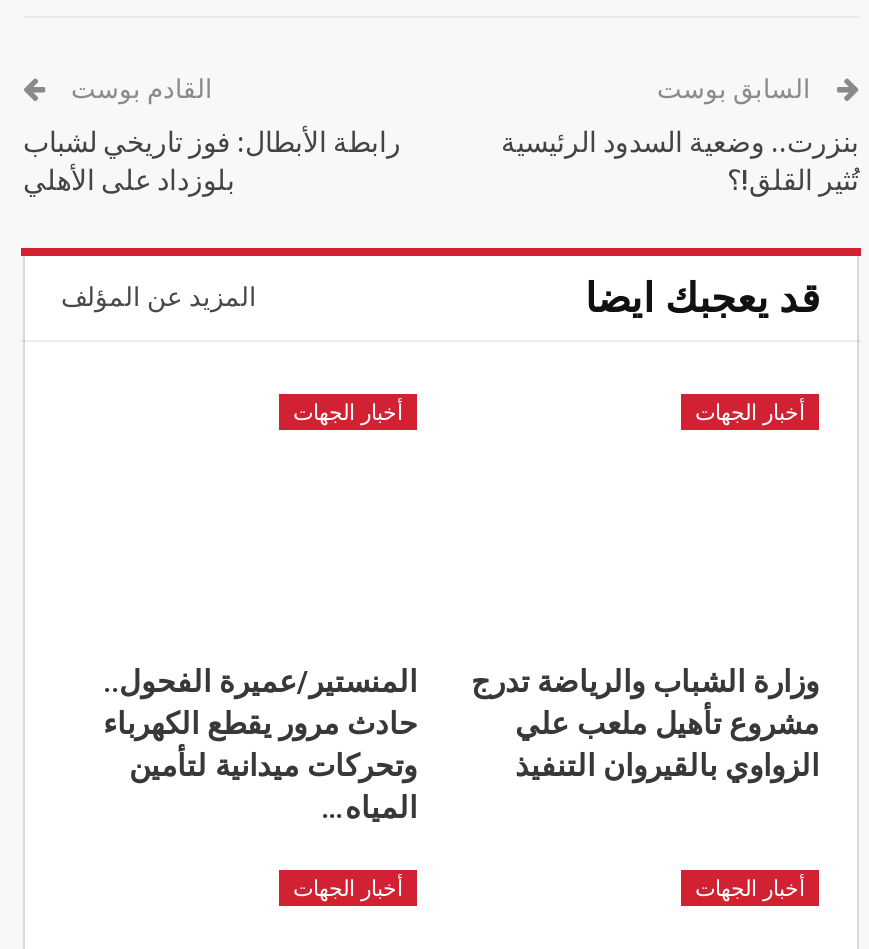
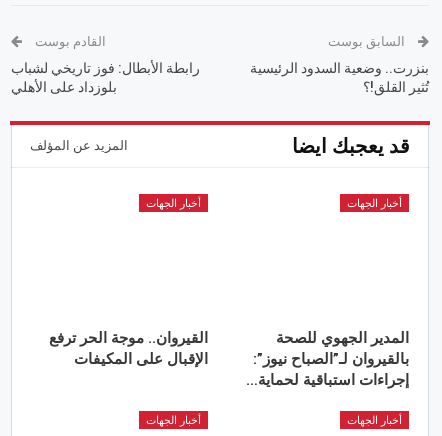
[103,664,417,826] المنستير/عميرة الفحول.. | حادث مرور يقطع الكهرباء | وتحركات ميدانية لتأمين | المياه… -> [49,329,208,368] القيروان.. موجة الحر ترفع | الإقبال على المكيفات
[471,664,819,784] وزارة الشباب والرياضة تدرج | مشروع تأهيل ملعب علي | الزواوي بالقيروان التنفيذ -> [246,329,409,389] المدير الجهوي للصحة | بالقيروان لـ”الصباح نيوز”: | إجراءات استباقية لحماية…

